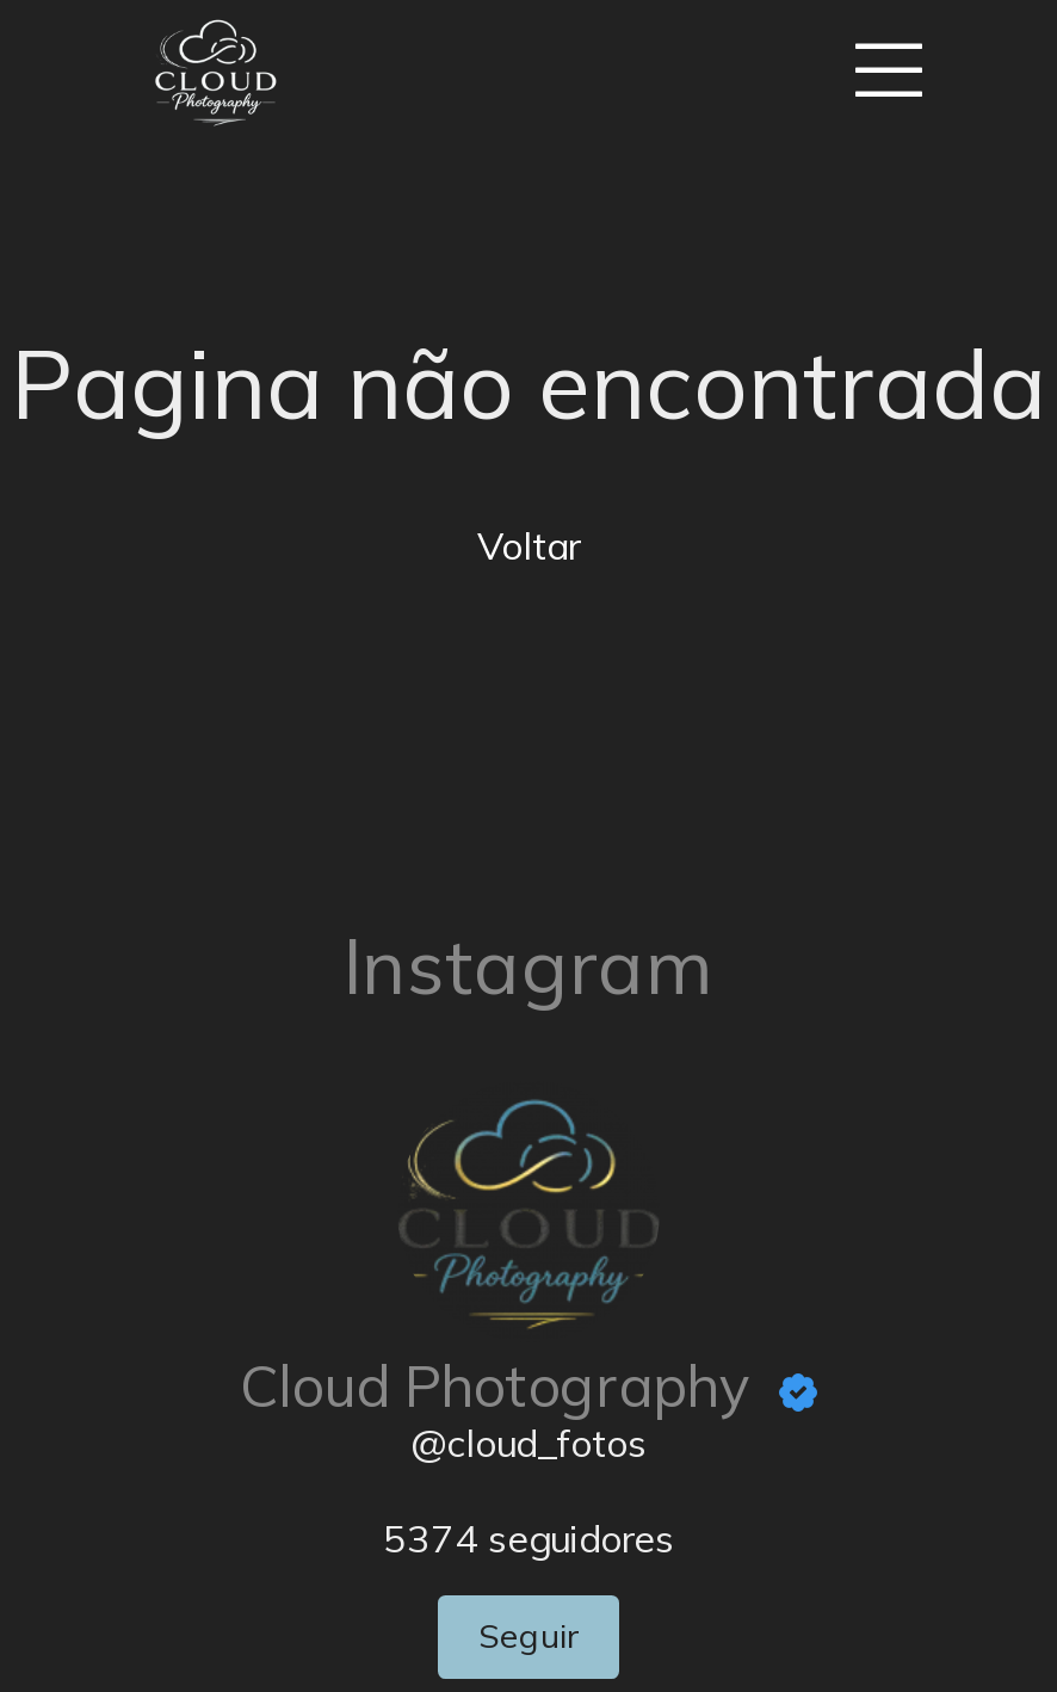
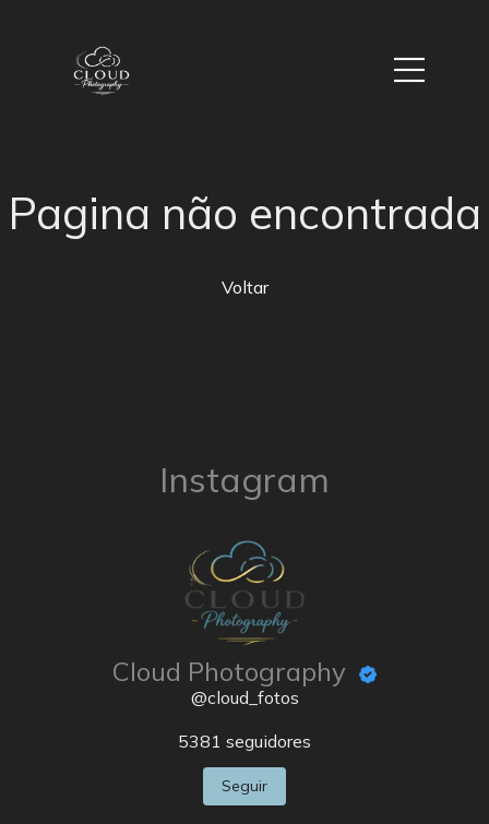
[383,1514,674,1562] 5374 seguidores -> [178,730,311,752] 5381 seguidores

